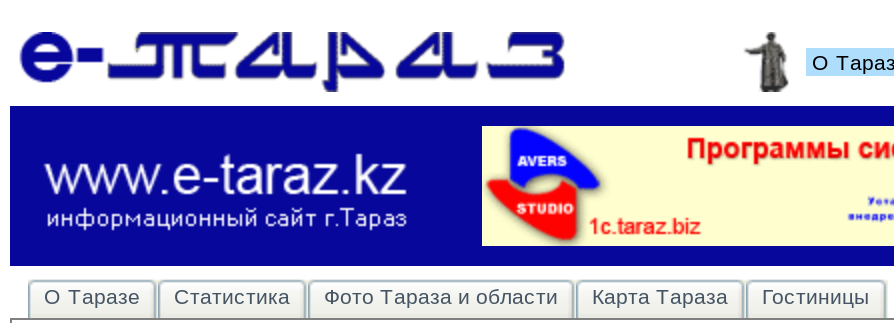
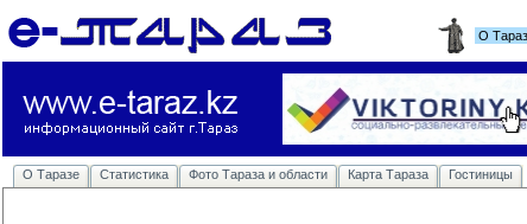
[482,126,888,246] [image] -> [282,73,523,145] [image]

